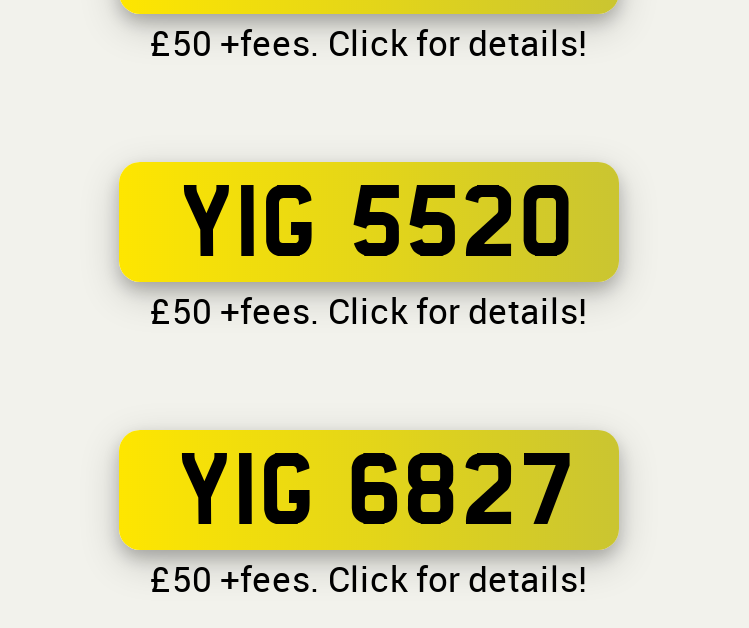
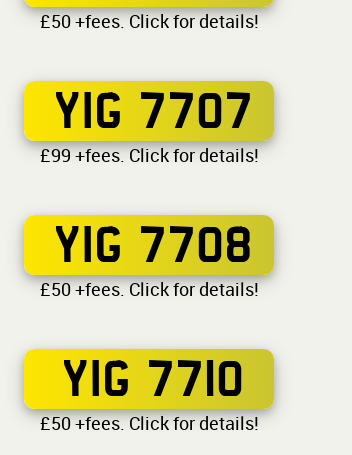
[178,183,574,259] YIG 5520 -> [39,91,258,263] YIG 7707 | £99 +fees. Click for details! | YIG 7708
[176,451,576,527] YIG 6827 -> [61,359,244,397] YIG 7710

